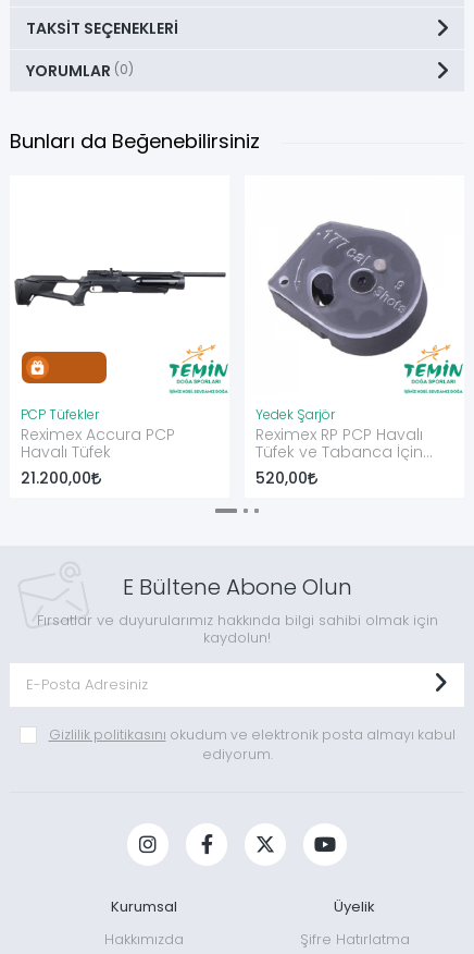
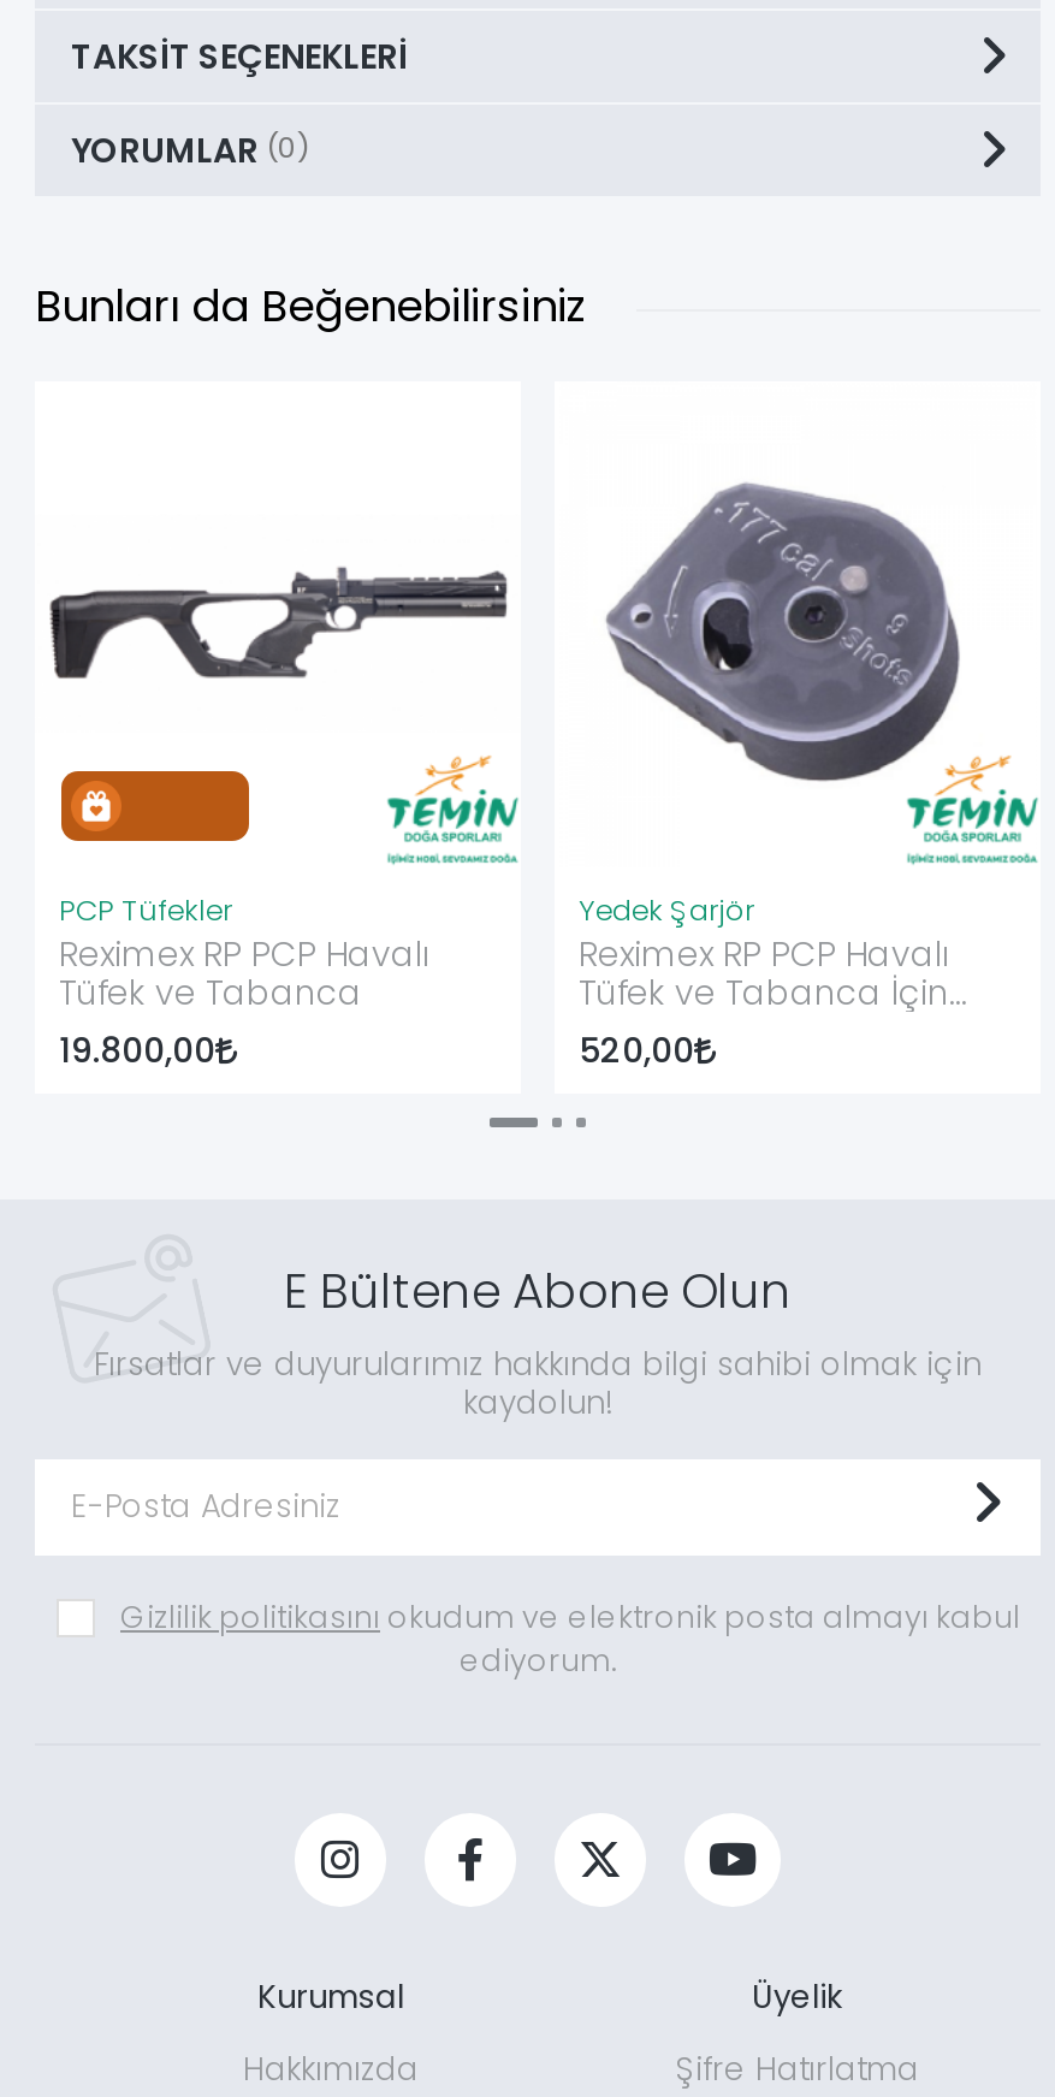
[14,259,227,309] [image] -> [47,564,511,682] [image]
[21,427,175,460] Reximex Accura PCP | Havalı Tüfek -> [59,937,429,1009] Reximex RP PCP Havalı | Tüfek ve Tabanca
[21,470,91,486] 21.200,00 -> [59,1033,215,1067] 19.800,00

